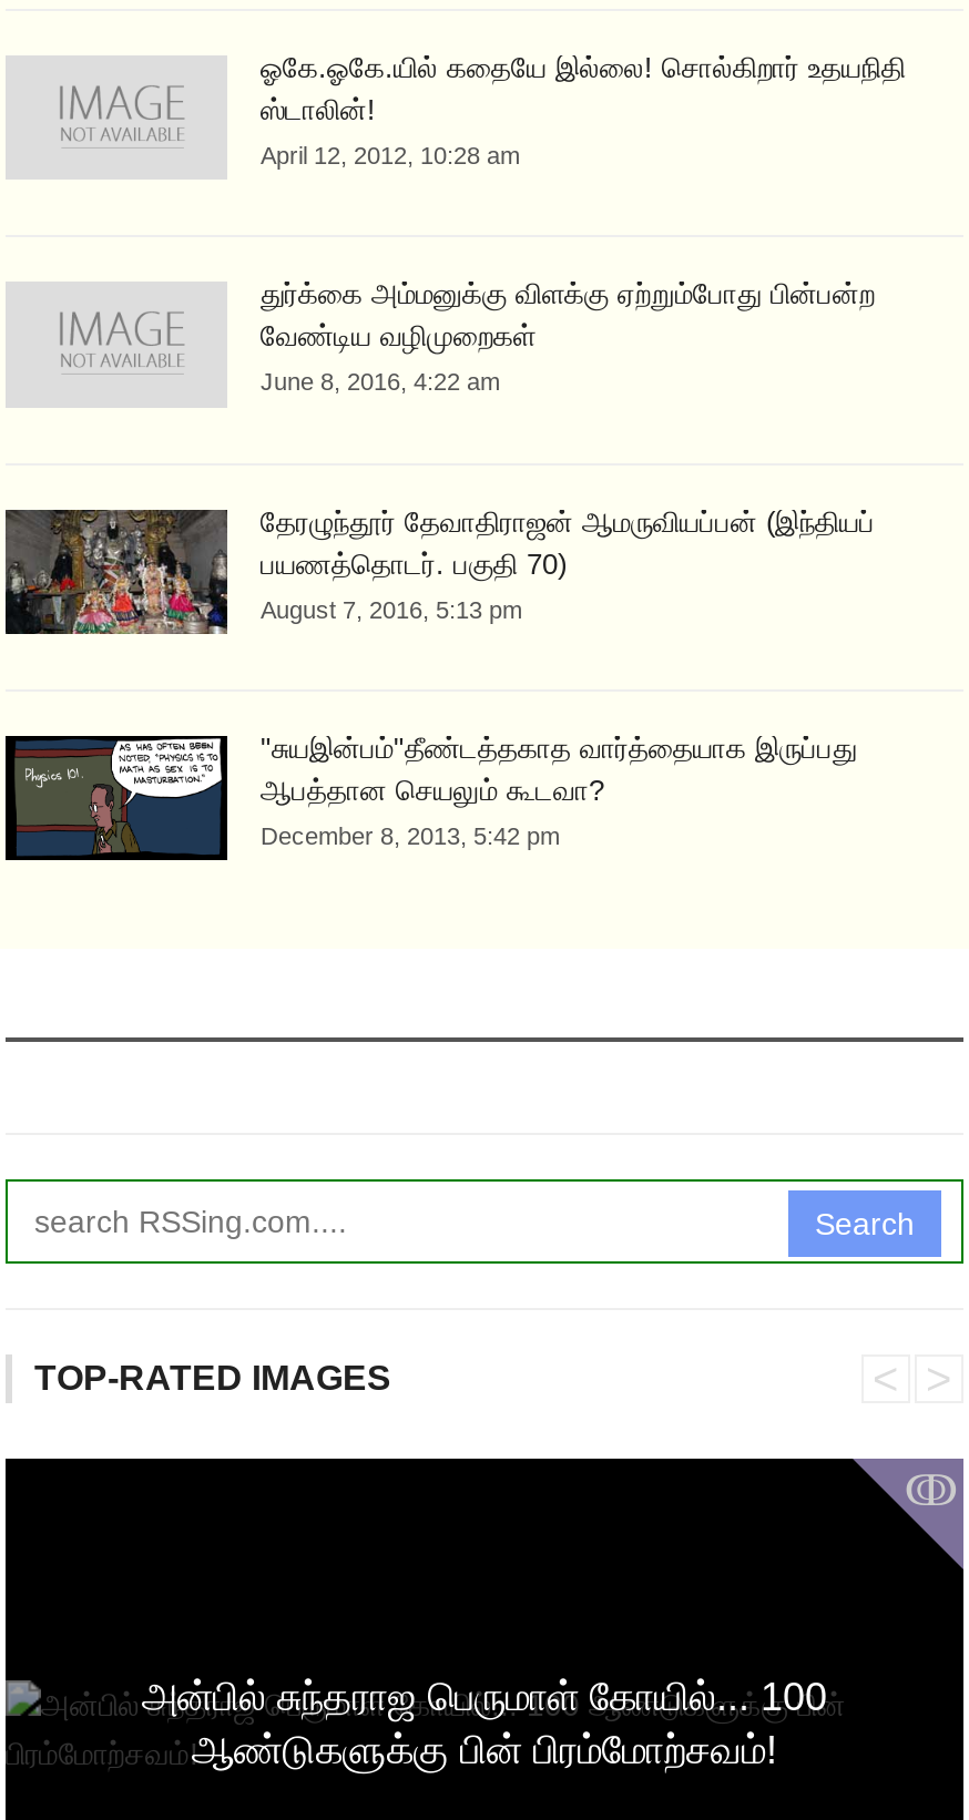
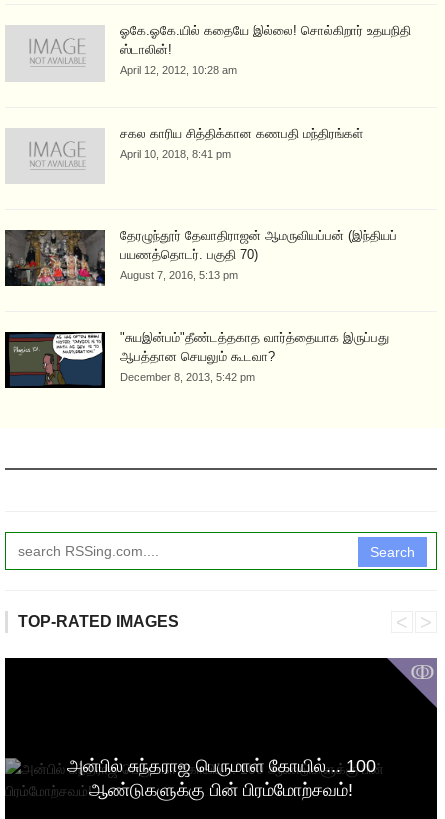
[261,278,875,354] துர்க்கை அம்மனுக்கு விளக்கு ஏற்றும்போது பின்பன்ற | வேண்டிய வழிமுறைகள் -> [120,126,363,141] சகல காரிய சித்திக்கான கணபதி மந்திரங்கள்
[261,369,500,396] June 8, 2016, 4:22 am -> [120,148,231,160] April 10, 2018, 8:41 pm

